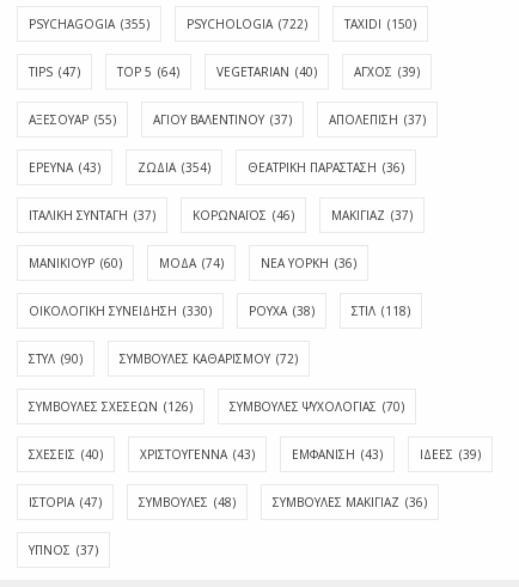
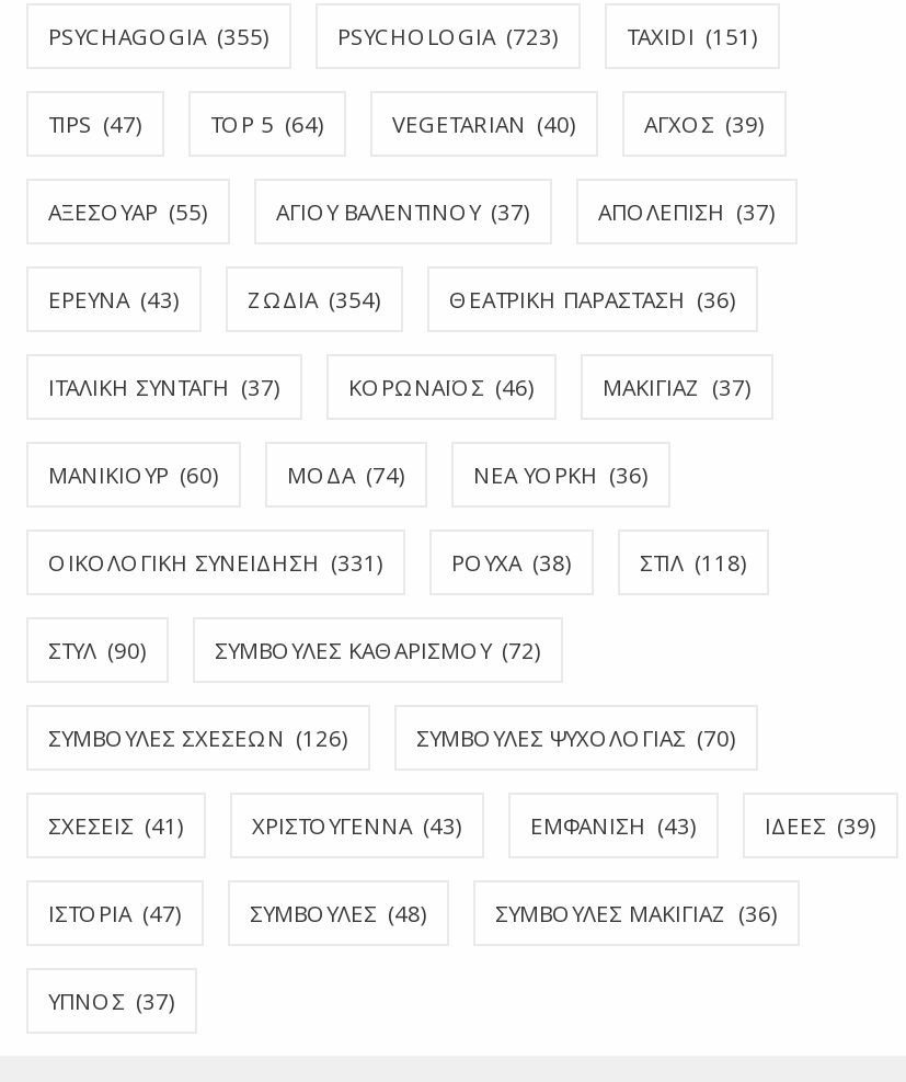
[187,16,307,33] PSYCHOLOGIA (722) -> [337,21,559,52] PSYCHOLOGIA (723)
[344,16,416,33] TAXIDI (150) -> [627,21,758,52] TAXIDI (151)
[29,303,212,319] ΟΙΚΟΛΟΓΙΚΗ ΣΥΝΕΙΔΗΣΗ (330) -> [48,547,383,578] ΟΙΚΟΛΟΓΙΚΗ ΣΥΝΕΙΔΗΣΗ (331)
[29,446,103,463] ΣΧΕΣΕΙΣ (40) -> [48,811,184,841] ΣΧΕΣΕΙΣ (41)

